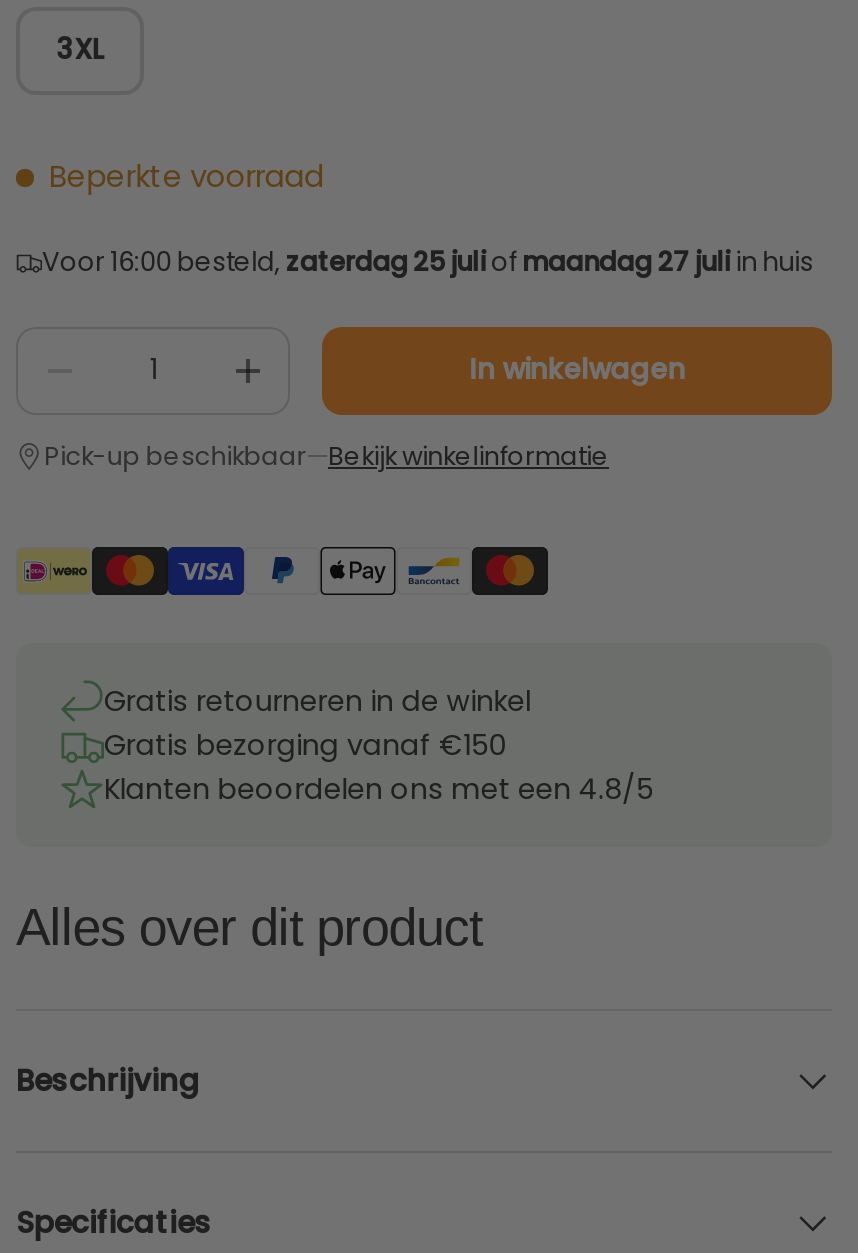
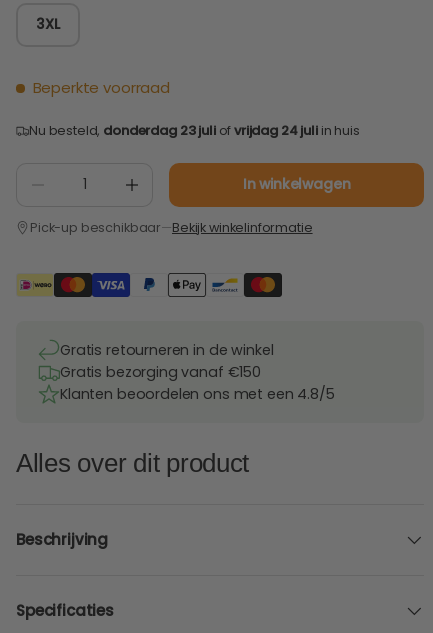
[42,242,813,280] Voor 16:00 besteld, zaterdag 25 juliof maandag 27 juliin huis -> [29,121,360,140] Nu besteld, donderdag 23 juliof vrijdag 24 juliin huis

